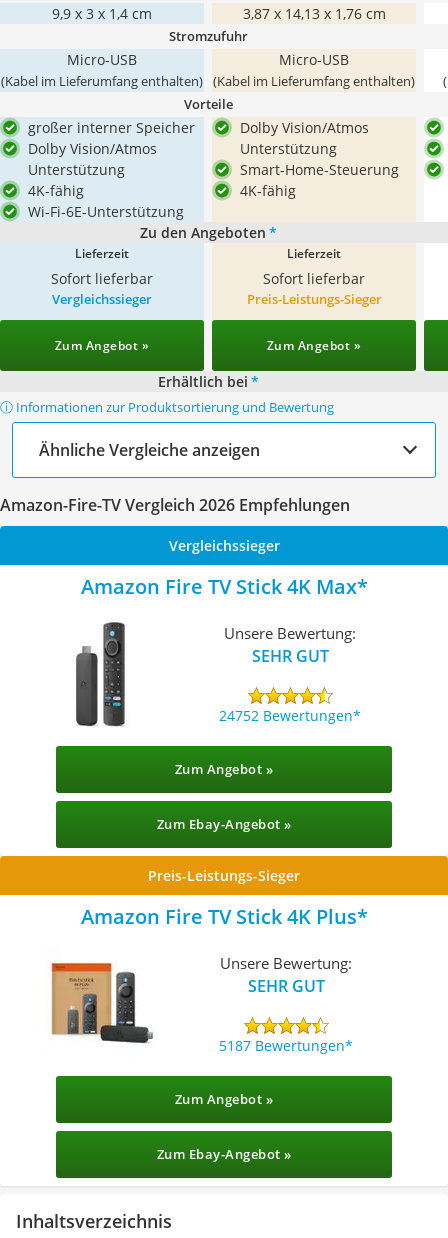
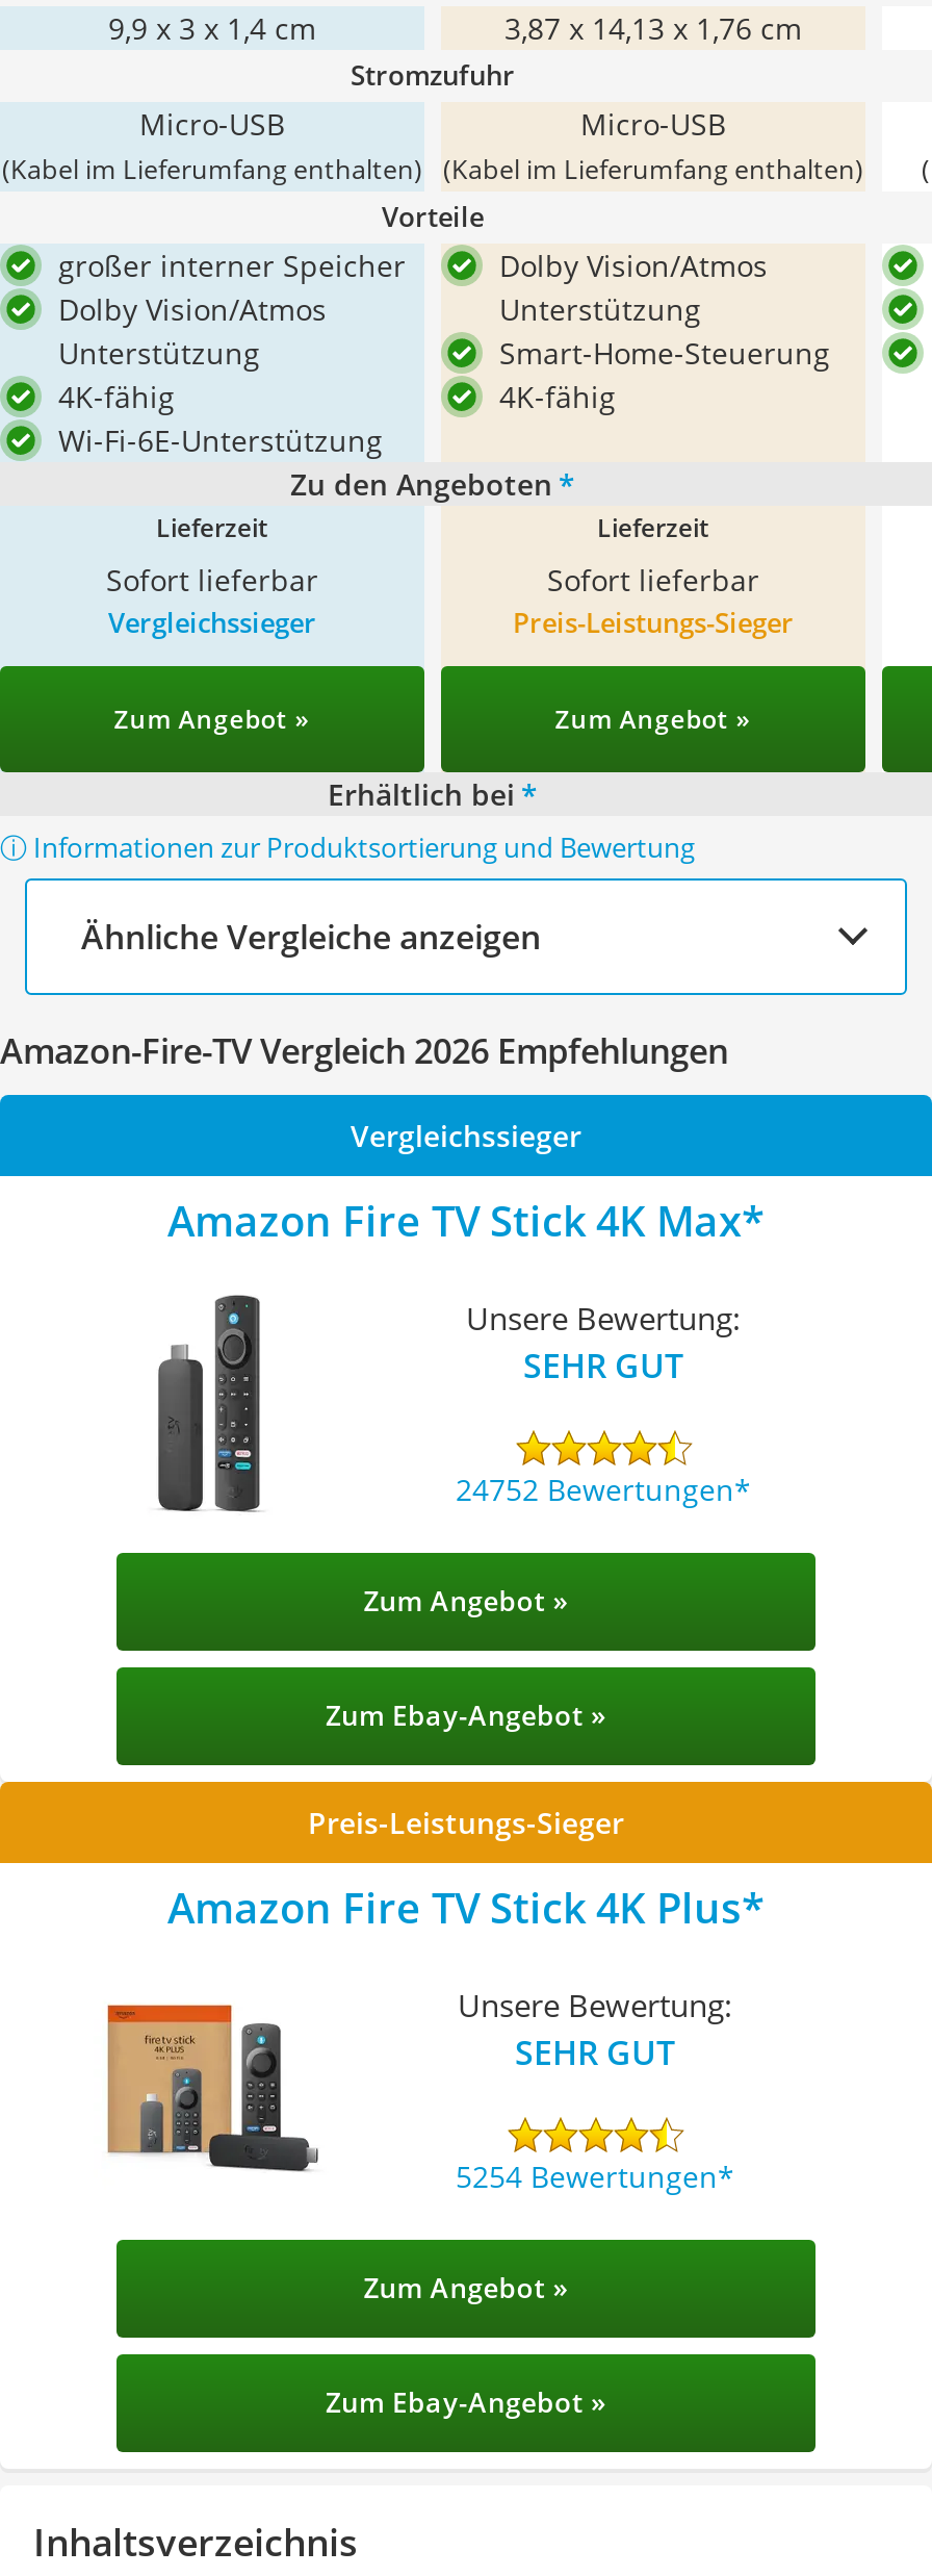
[219,1035,345,1054] 5187 Bewertungen -> [456,2156,718,2195] 5254 Bewertungen

